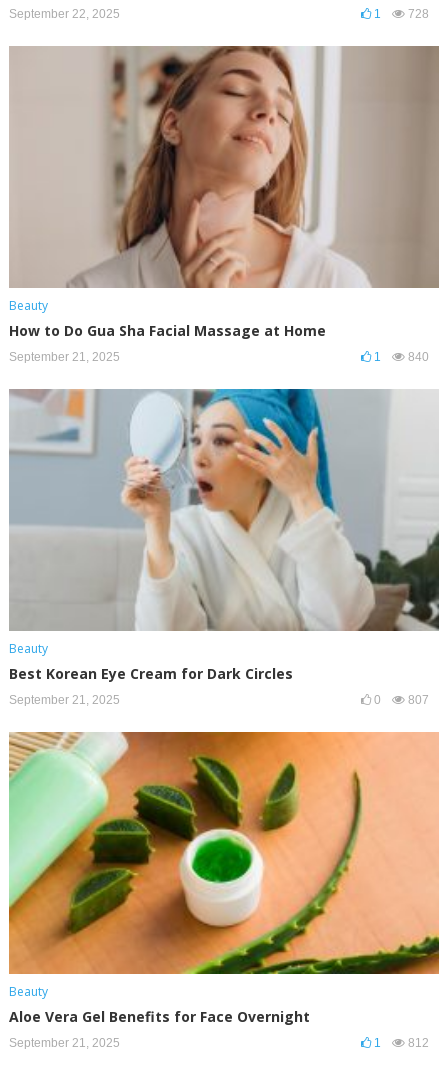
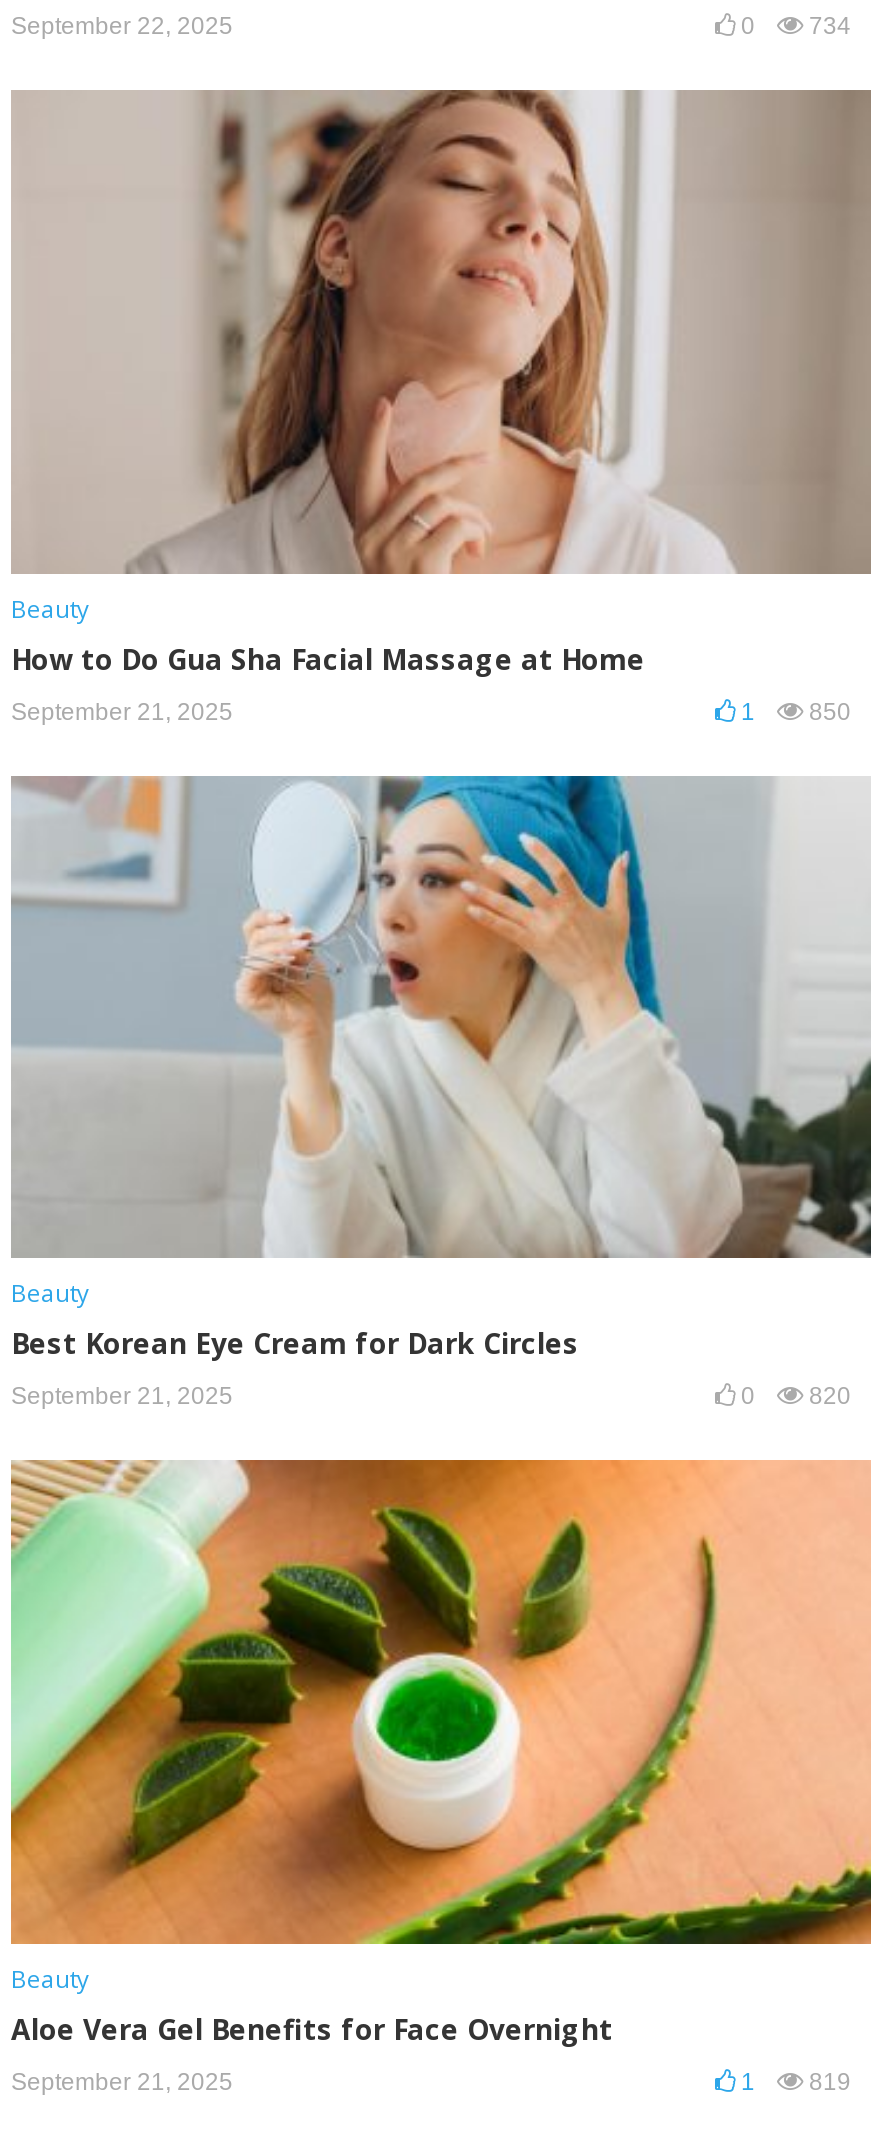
[374,7,384,21] 1 -> [741,13,761,41] 0
[408,7,429,21] 728 -> [809,13,851,41] 734
[374,350,429,364] 1 840 -> [741,698,851,726] 1 850
[374,693,429,707] 0 807 -> [741,1382,851,1410] 0 820
[374,1036,429,1050] 1 812 -> [741,2067,851,2095] 1 819

